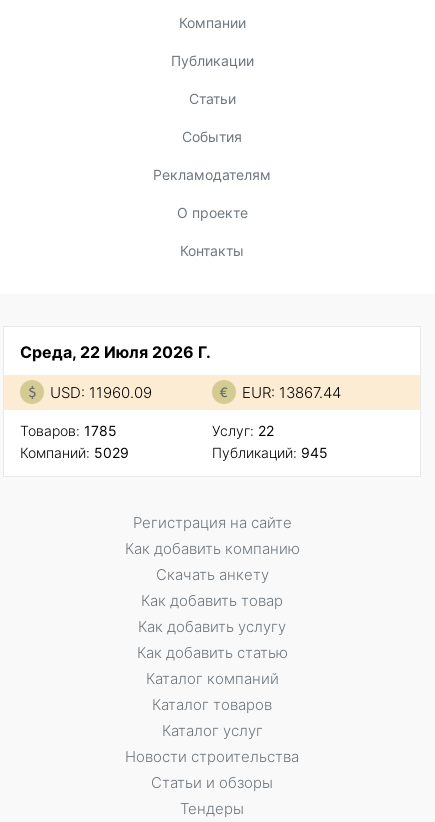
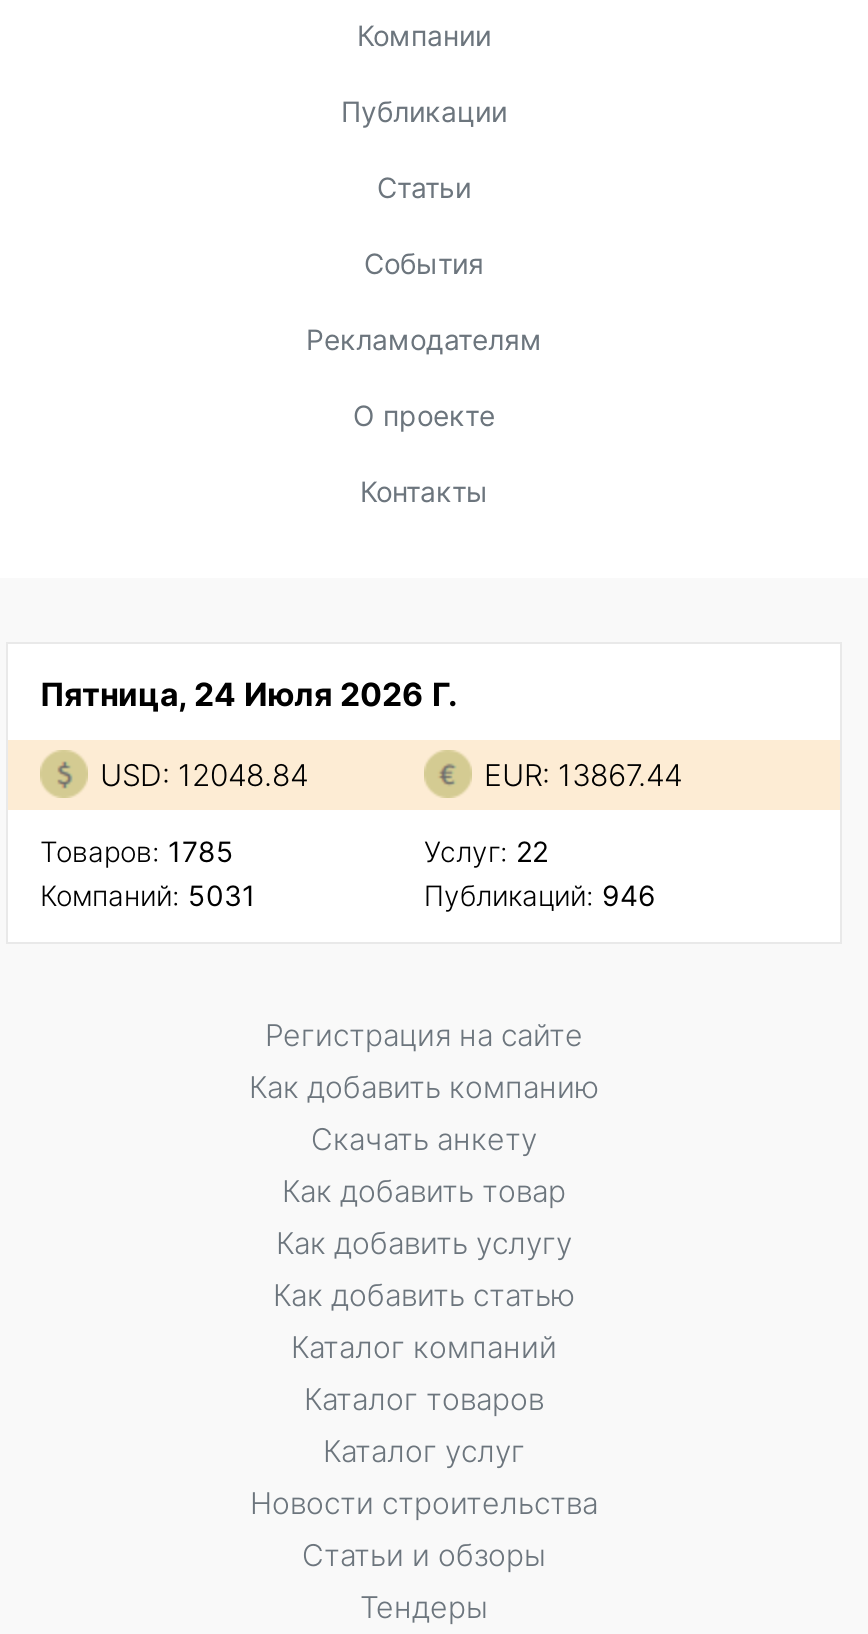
[20,342,211,362] Среда, 22 Июля 2026 Г. -> [40,674,458,714] Пятница, 24 Июля 2026 Г.
[50,383,152,402] USD: 11960.09 -> [100,756,308,794] USD: 12048.84
[20,444,129,461] Компаний: 5029 -> [40,878,256,912] Компаний: 5031
[212,444,328,461] Публикаций: 945 -> [424,878,656,912] Публикаций: 946

